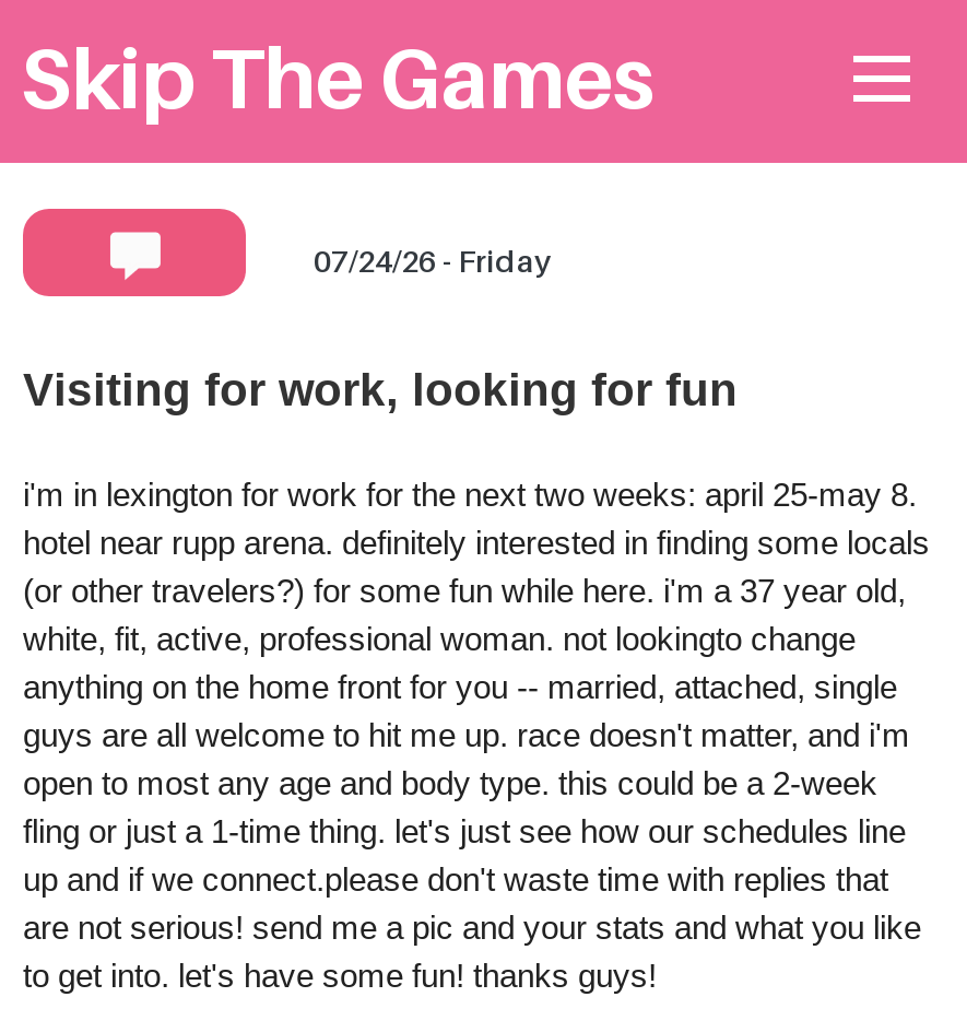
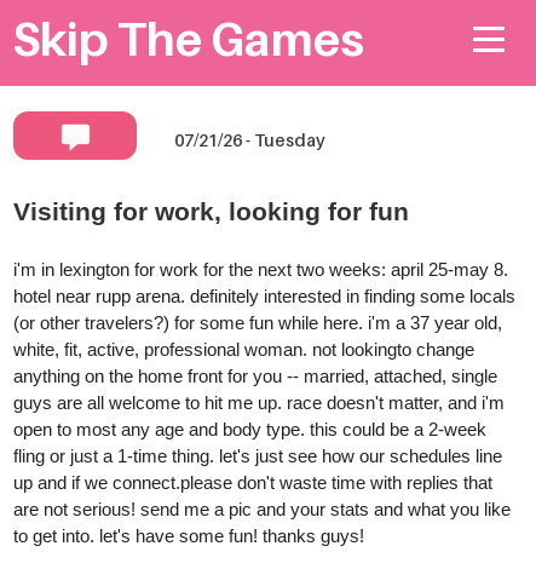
[314,241,552,278] 07/24/26 - Friday -> [174,129,325,150] 07/21/26 - Tuesday

